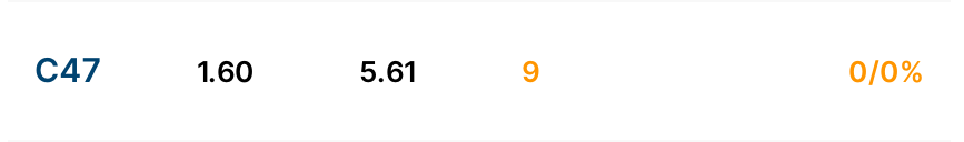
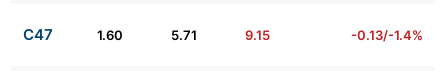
[359,53,417,88] 5.61 -> [171,27,197,43] 5.71
[521,53,539,88] 9 -> [245,27,270,43] 9.15
[848,53,924,88] 0/0% -> [351,27,423,43] -0.13/-1.4%

